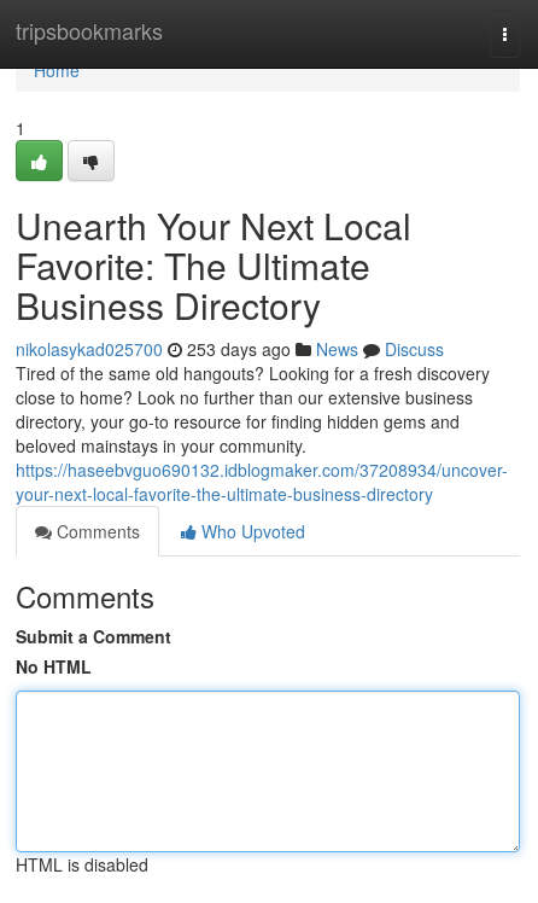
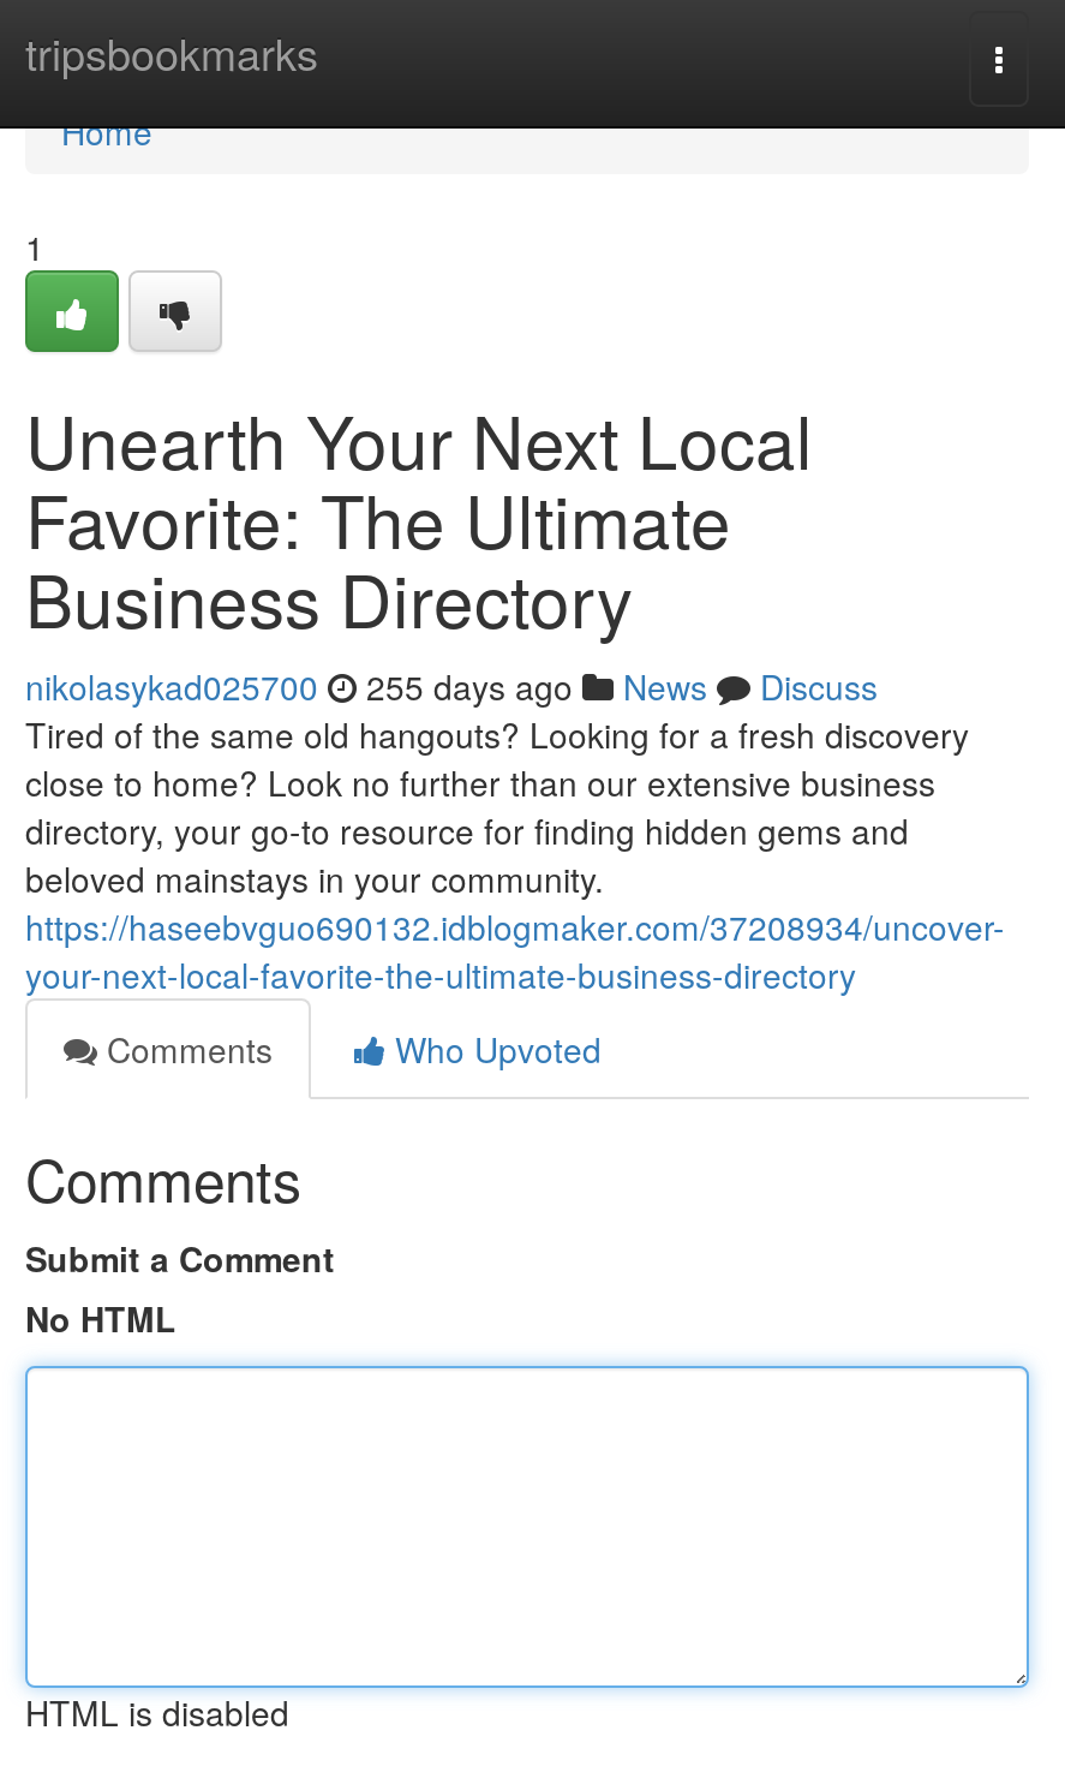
[16,337,444,361] nikolasykad025700 253 days ago News Discuss -> [25,662,878,710] nikolasykad025700 255 days ago News Discuss

